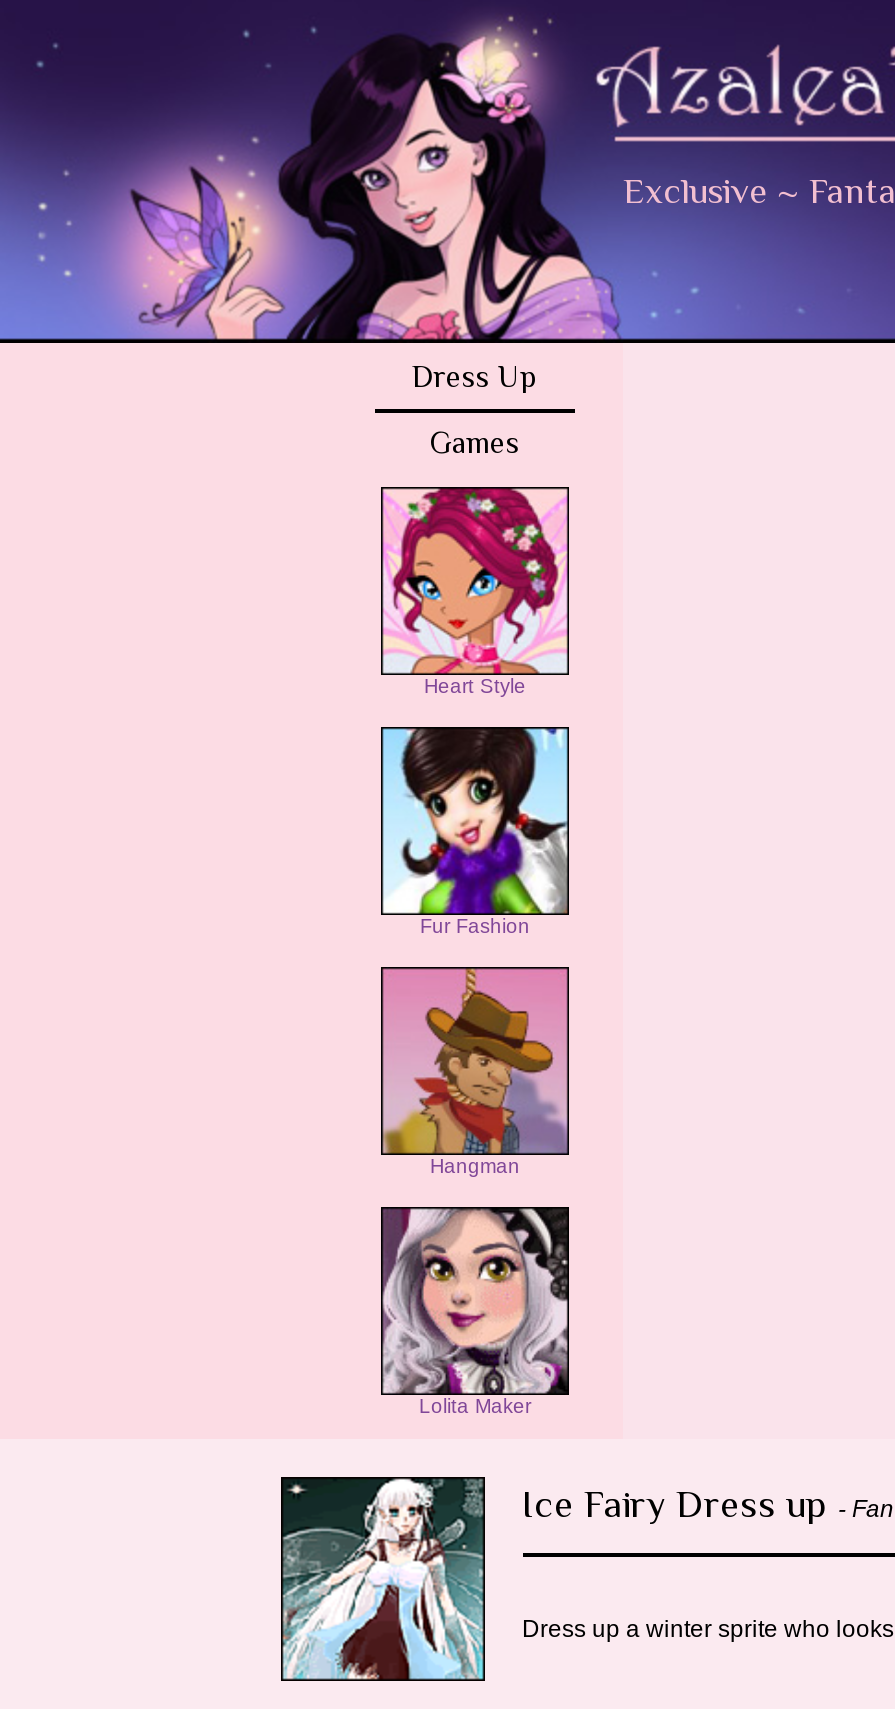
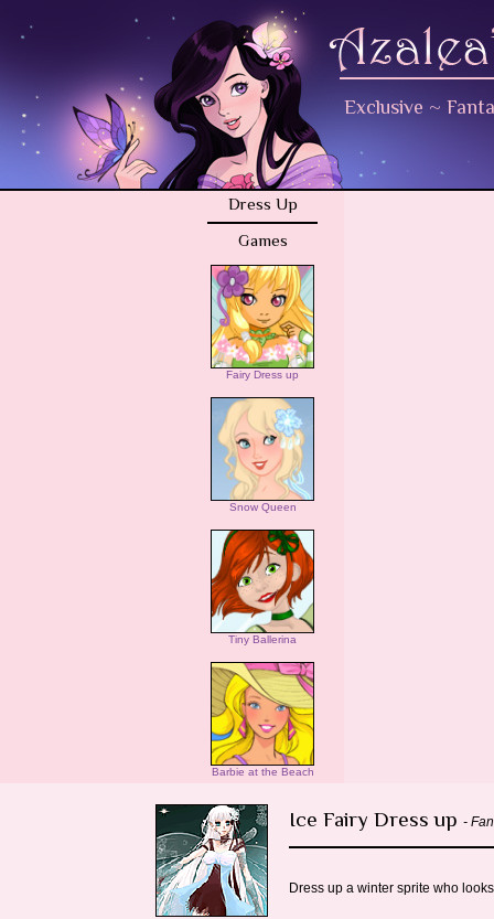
[381,487,569,697] [image] | Heart Style -> [211,265,314,381] [image] | Fairy Dress up
[385,727,569,937] [image] | Fur Fashion -> [211,397,314,513] [image] | Snow Queen
[381,967,569,1177] [image] | Hangman -> [211,530,314,645] [image] | Tiny Ballerina
[381,1207,569,1417] [image] | Lolita Maker -> [211,662,314,778] [image] | Barbie at the Beach

